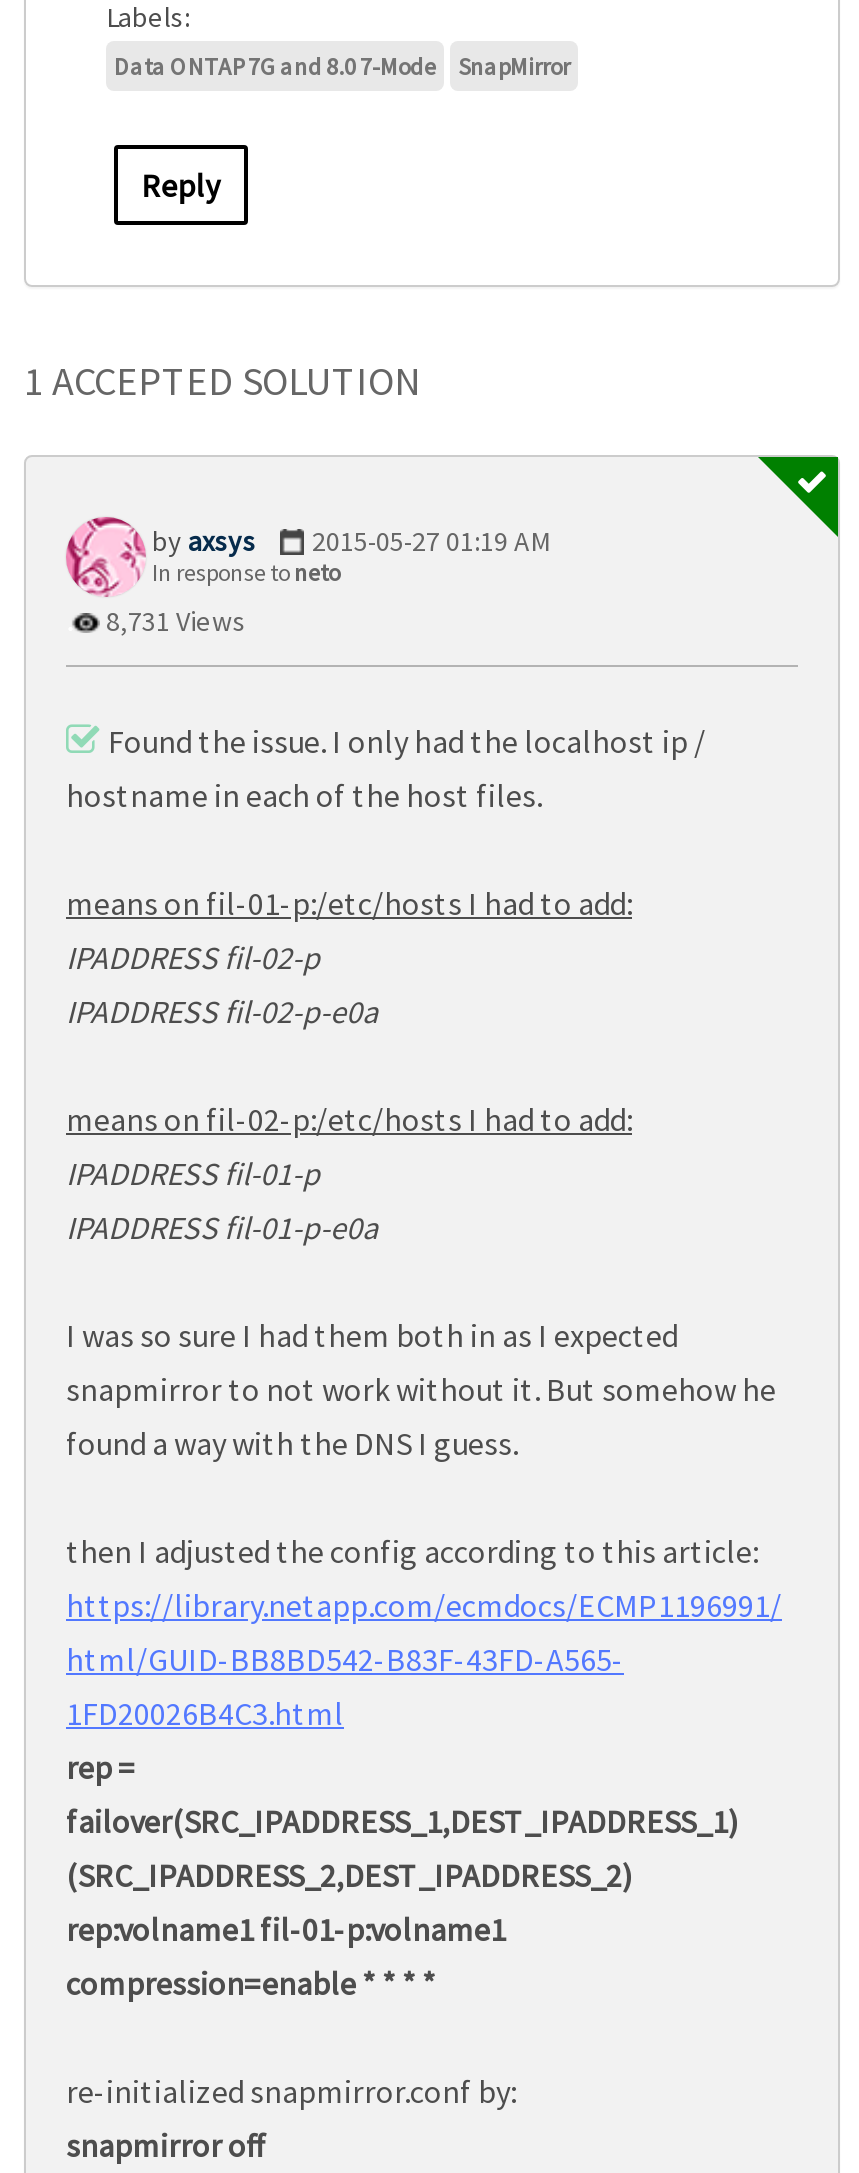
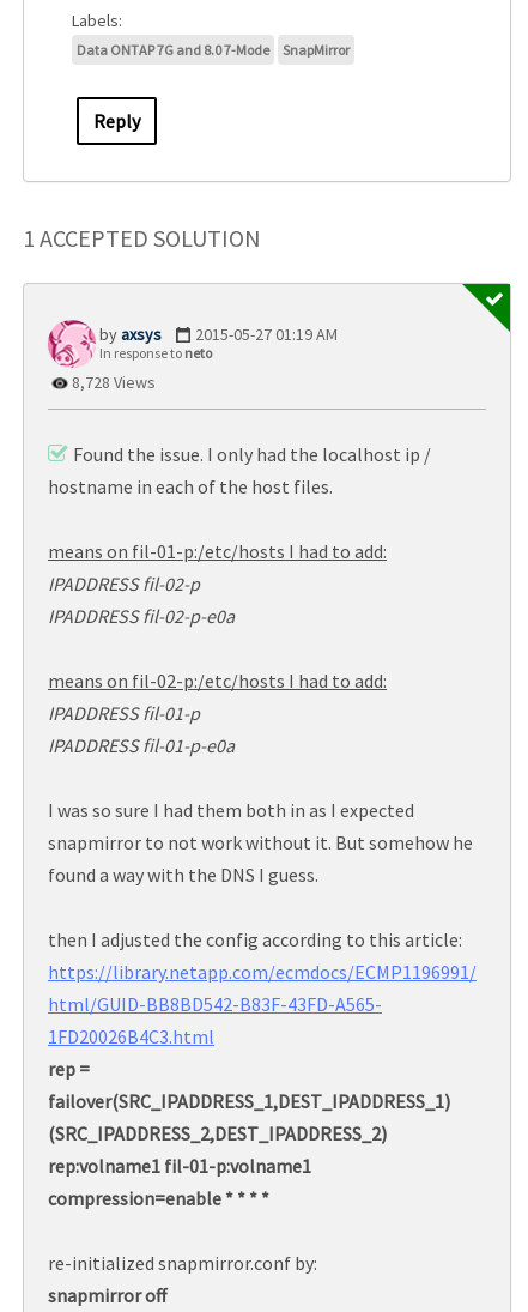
[100,603,246,639] 8,731 Views -> [68,371,156,393] 8,728 Views

